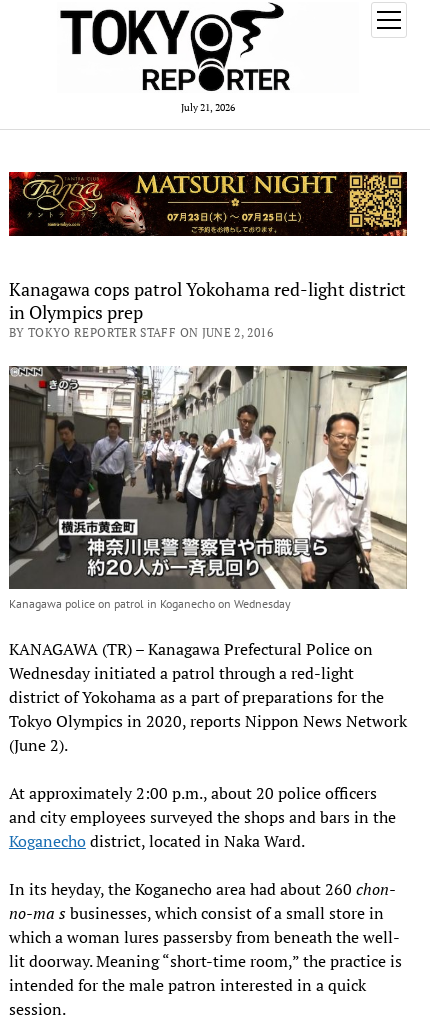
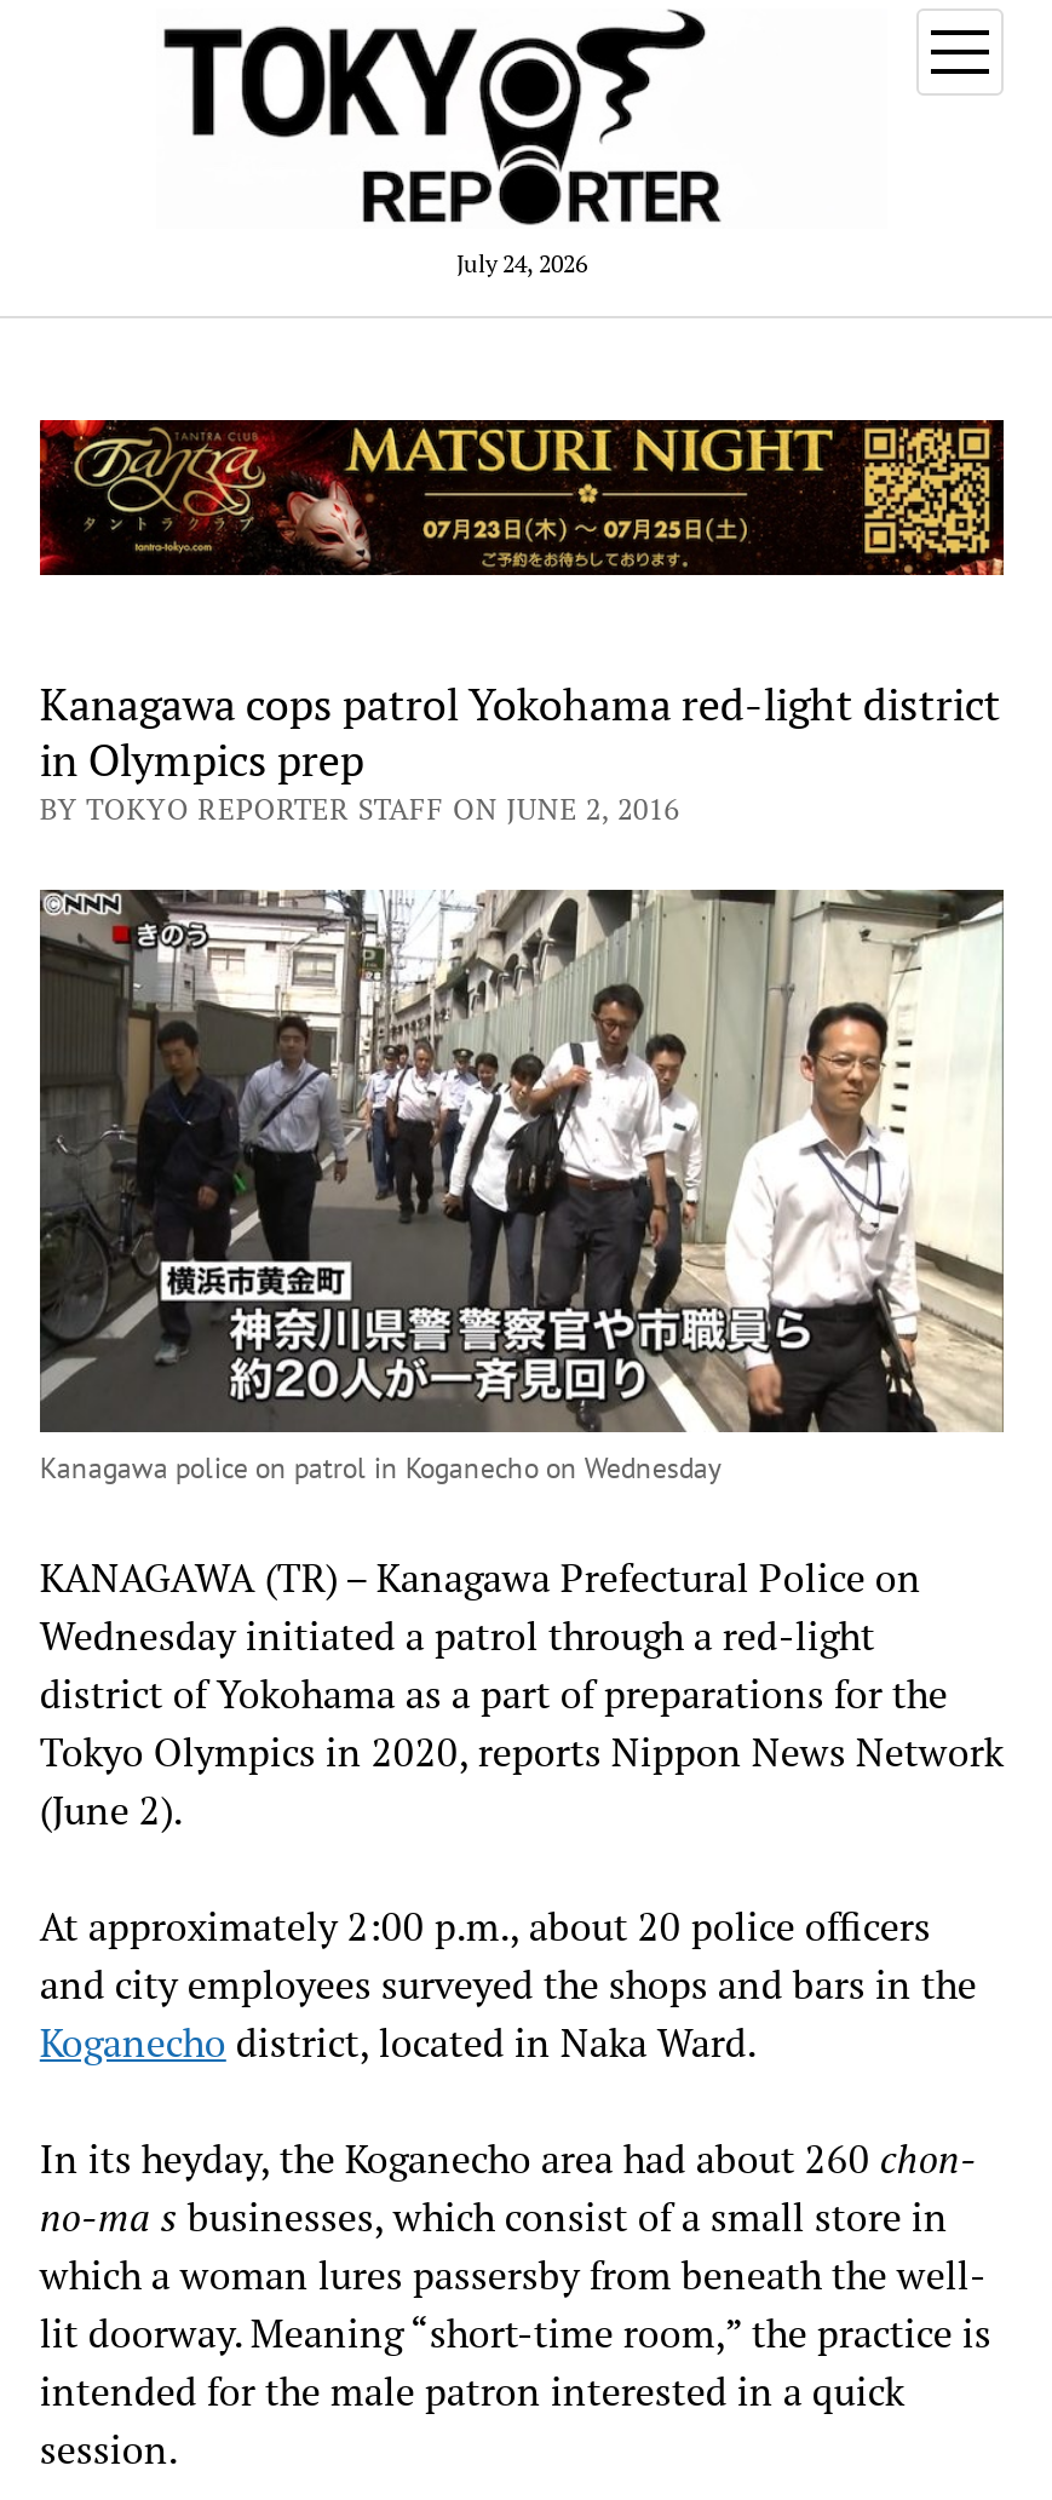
[181,101,235,114] July 21, 2026 -> [456,247,587,279] July 24, 2026

